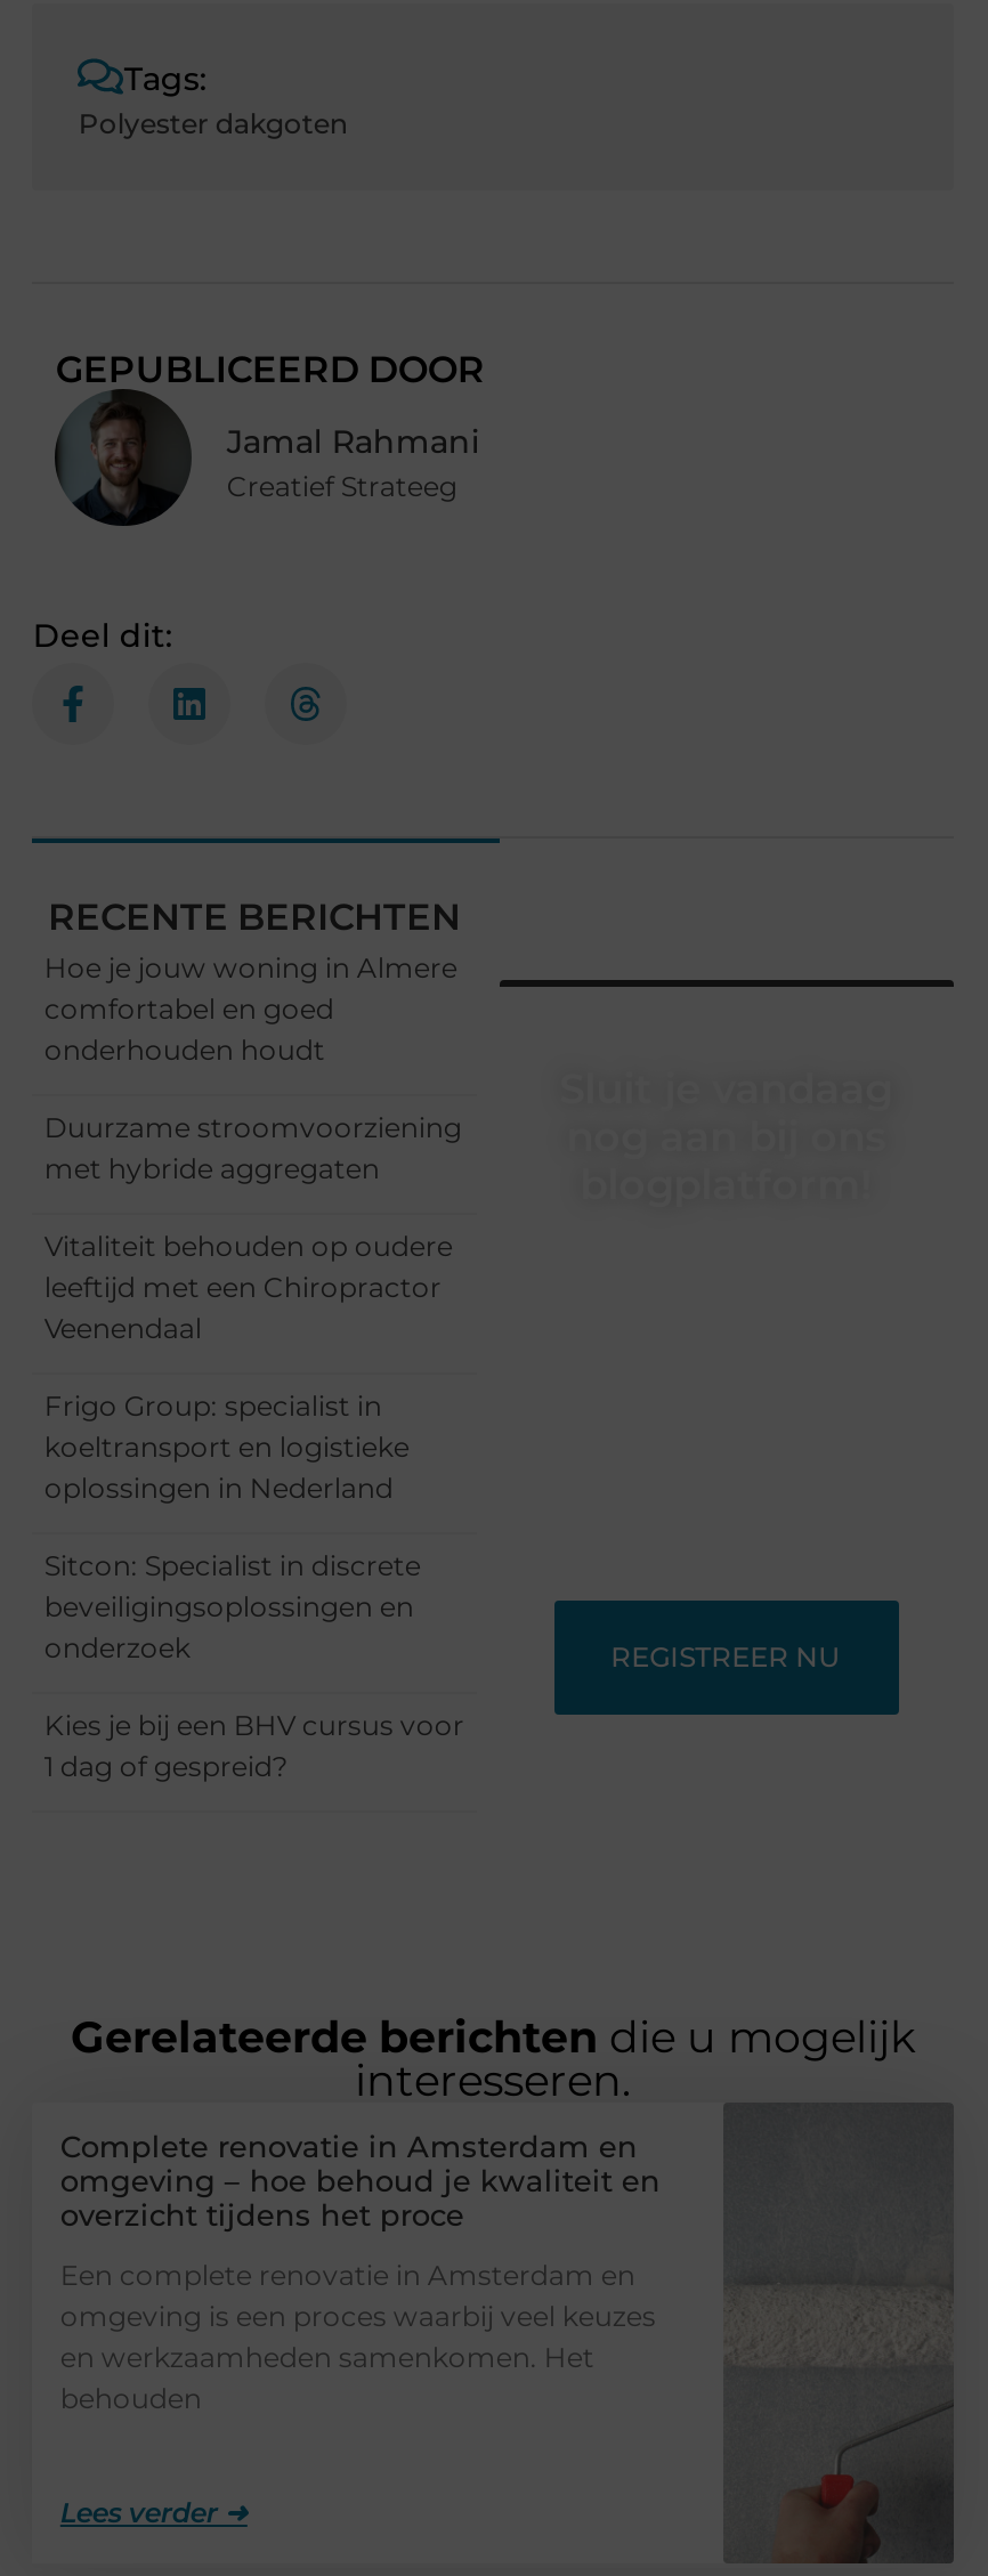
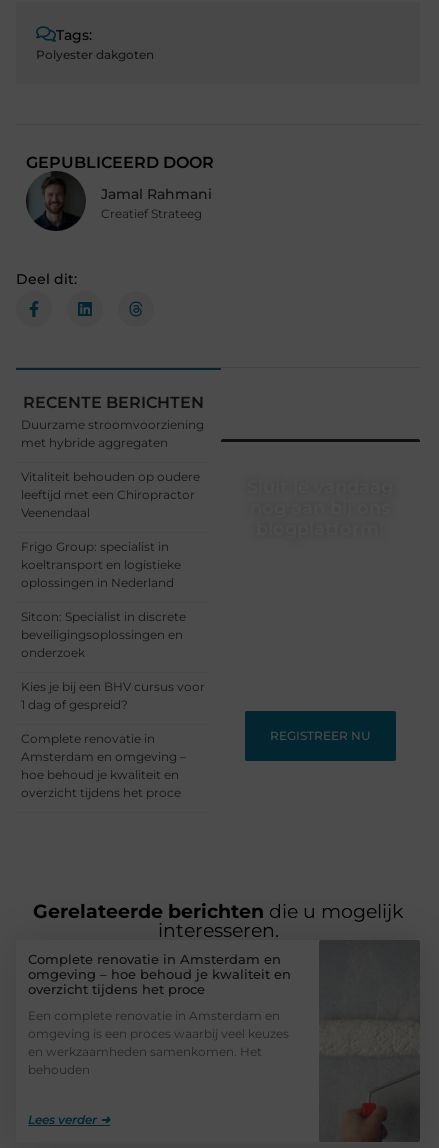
[44,950,457,1067] Hoe je jouw woning in Almere | comfortabel en goed | onderhouden houdt -> none
moved [44,1110,464,1783] -> [21,417,205,712]: Duurzame stroomvoorziening | met hybride aggregaten | Vitaliteit behouden op oudere | ... | Kies je bij een BHV cursus voor | 1 dag of gespreid?
none -> [21,731,186,800] Complete renovatie in | Amsterdam en omgeving – | hoe behoud je kwaliteit en | overzicht tijdens het proce

